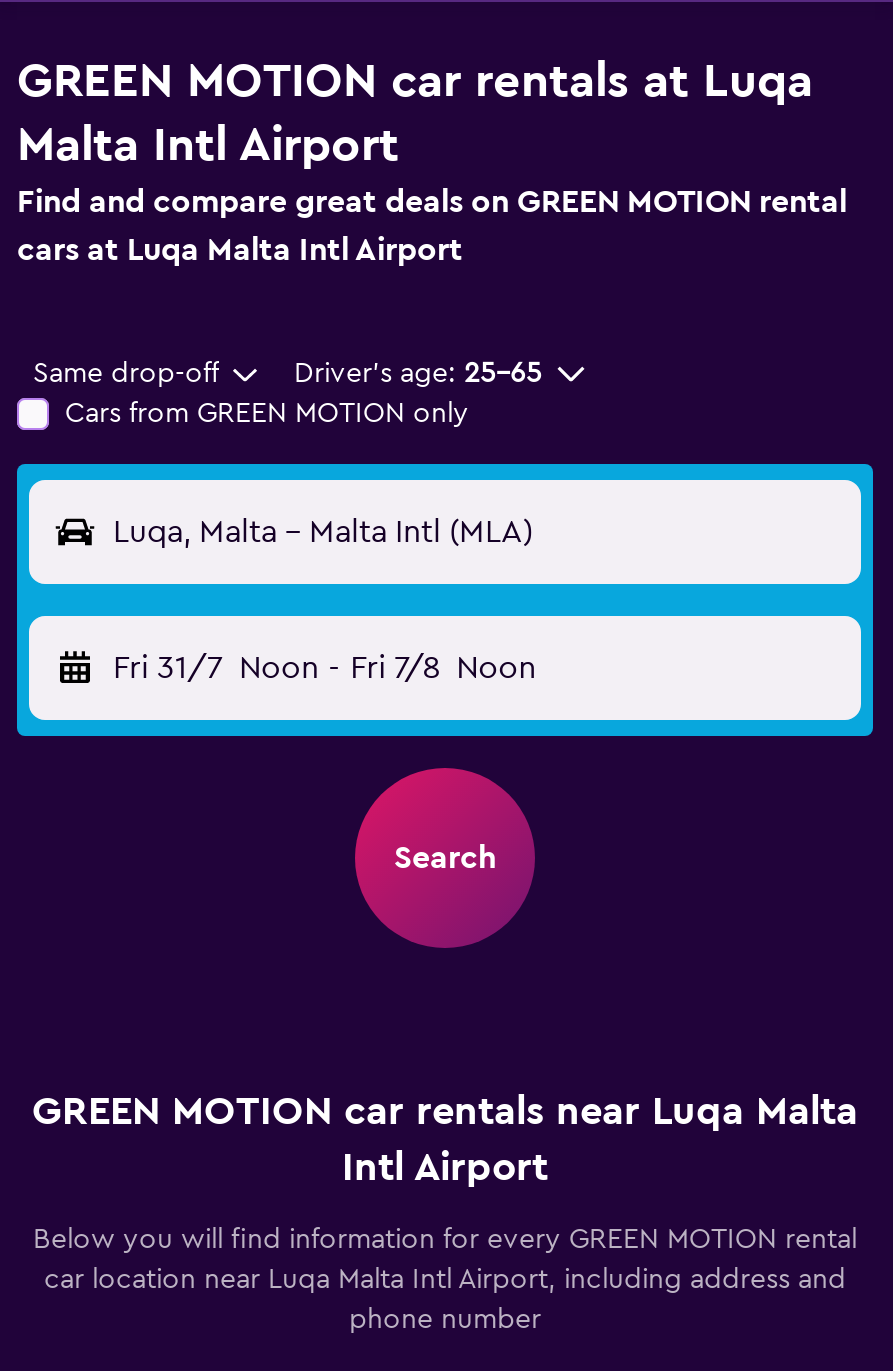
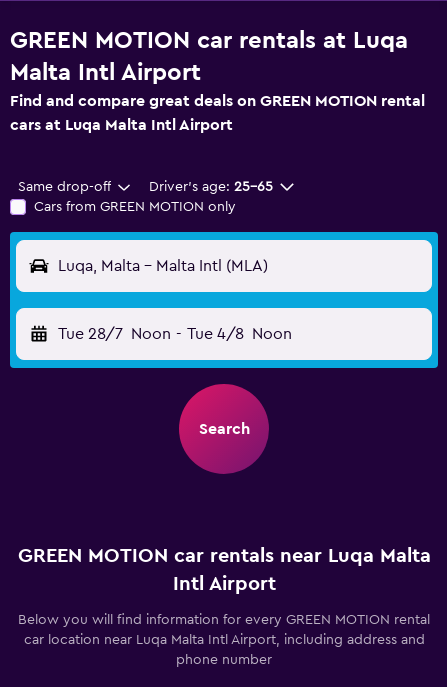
[113,652,536,684] Fri 31/7 Noon - Fri 7/8 Noon -> [58,326,292,342] Tue 28/7 Noon - Tue 4/8 Noon

